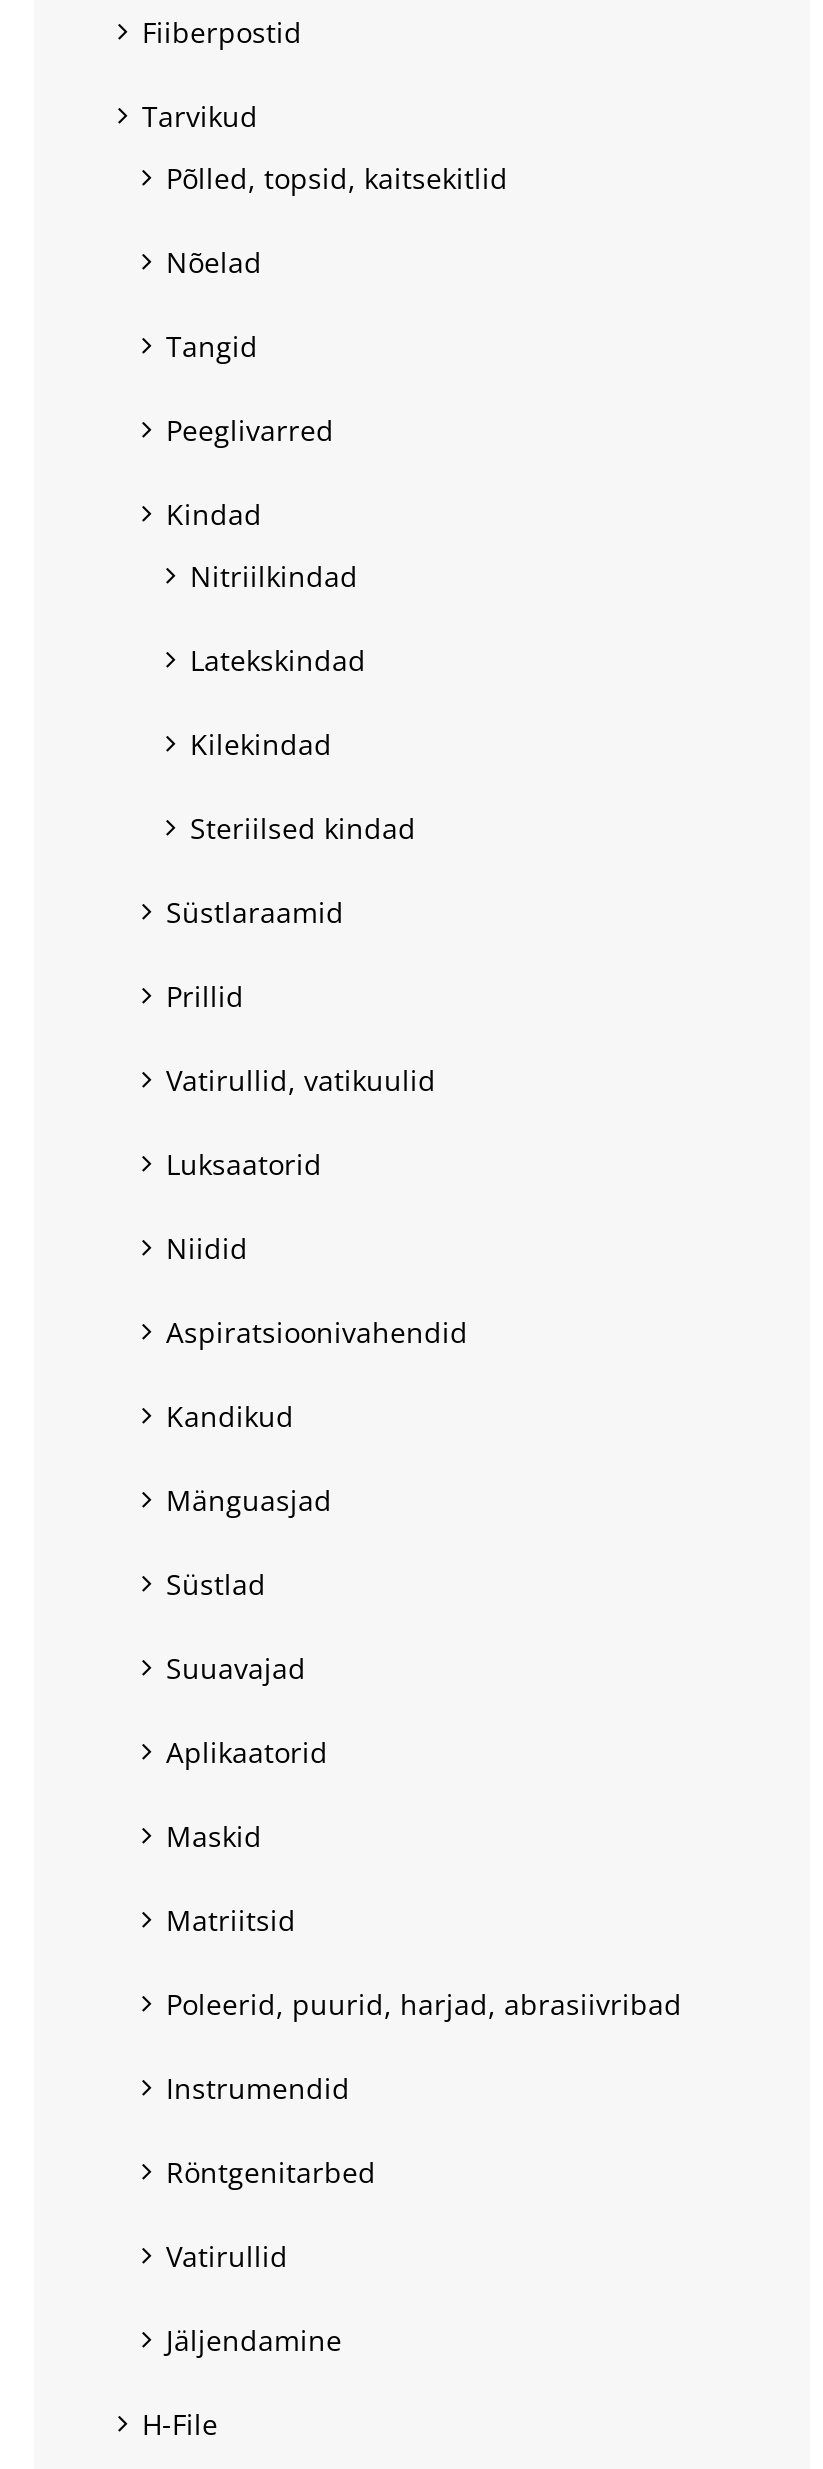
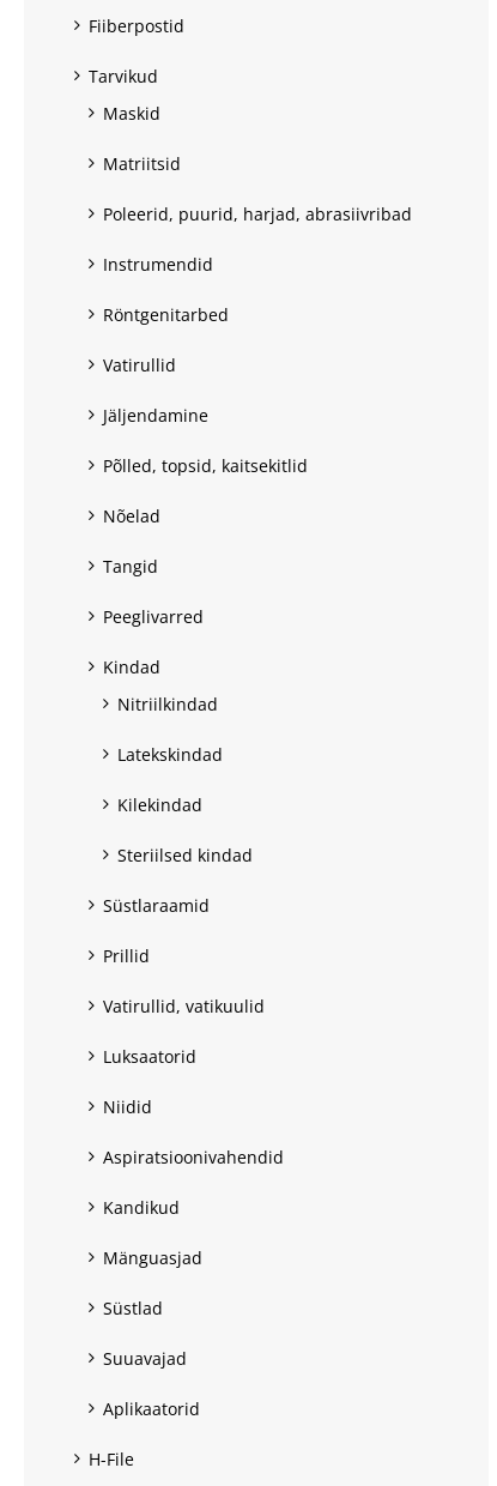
moved [166,160,508,1772] -> [103,455,308,1421]: Põlled, topsid, kaitsekitlid | Nõelad | Tangid | ... | Suuavajad | Aplikaatorid
moved [166,1818,682,2360] -> [103,102,412,427]: Maskid | Matriitsid | Poleerid, puurid, harjad, abrasiivribad | Instrumendid | Röntgenitarbed | Vatirullid | Jäljendamine

